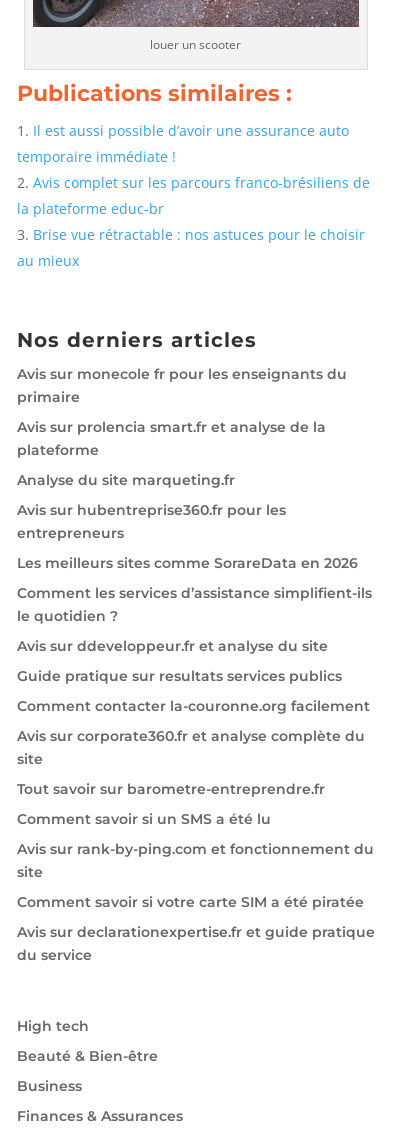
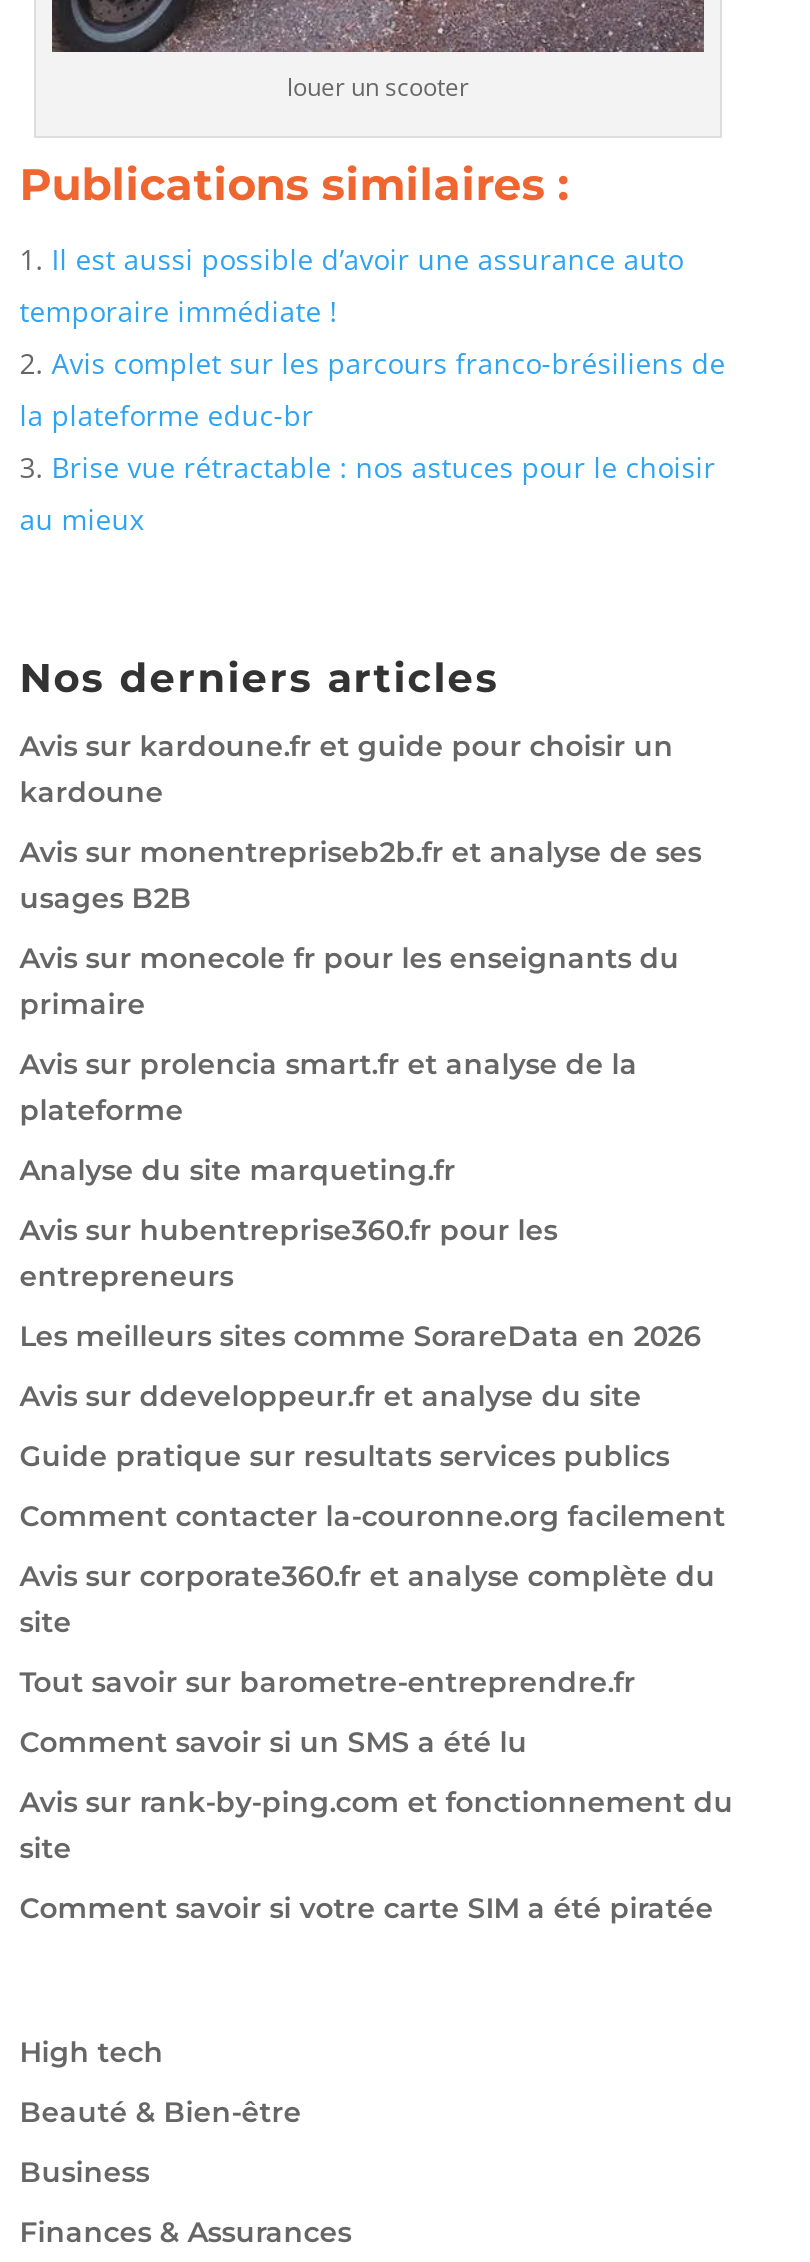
none -> [20,729,702,917] Avis sur kardoune.fr et guide pour choisir un | kardoune | Avis sur monentrepriseb2b.fr et analyse de ses | usages B2B
moved [17,365,358,572] -> [20,941,702,1355]: Avis sur monecole fr pour les enseignants du | primaire | Avis sur prolencia smart.fr et analyse de la | plateforme | Analyse du site marqueting.fr | Avis sur hubentreprise360.fr pour les | entrepreneurs | Les meilleurs sites comme SorareData en 2026
[17,584,372,625] Comment les services d’assistance simplifient-ils | le quotidien ? -> none
moved [17,637,374,911] -> [20,1379,734,1927]: Avis sur ddeveloppeur.fr et analyse du site | Guide pratique sur resultats services publics | Comment contacter la-couronne.org facilement | ... | site | Comment savoir si votre carte SIM a été piratée
[17,923,375,964] Avis sur declarationexpertise.fr et guide pratique | du service -> none

